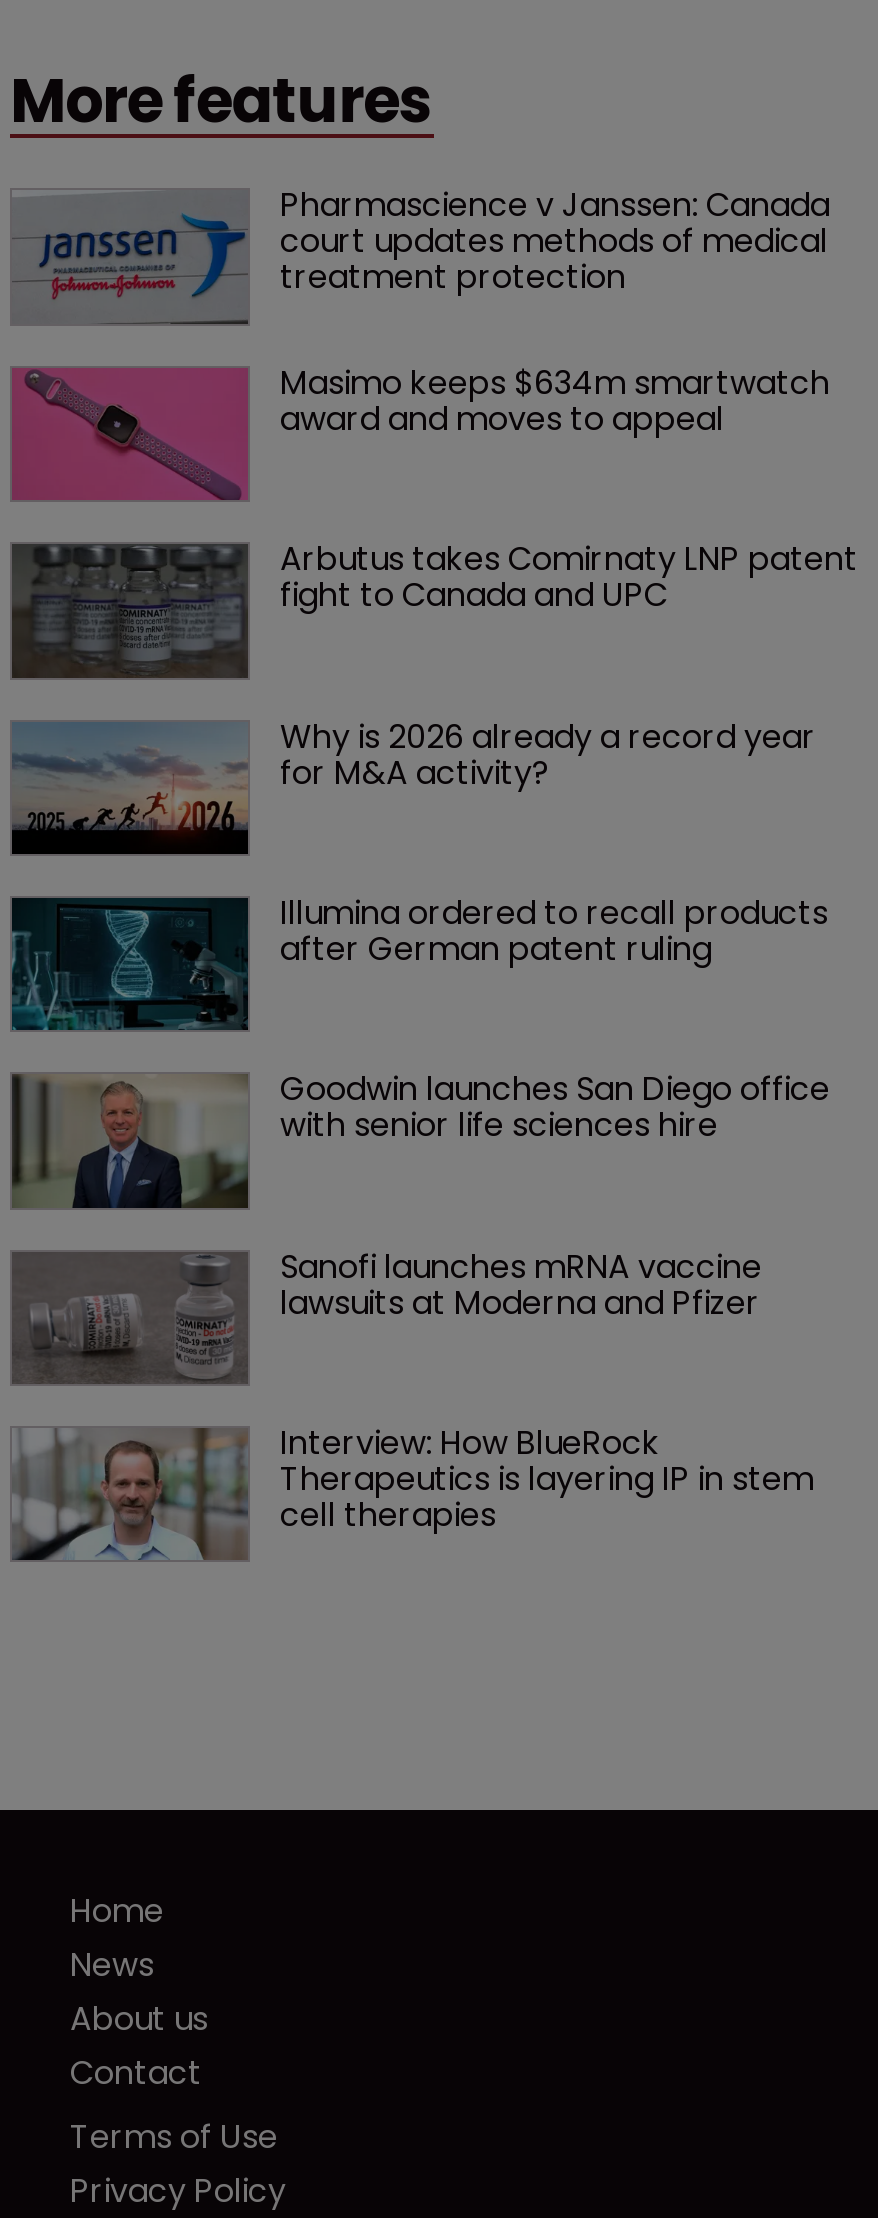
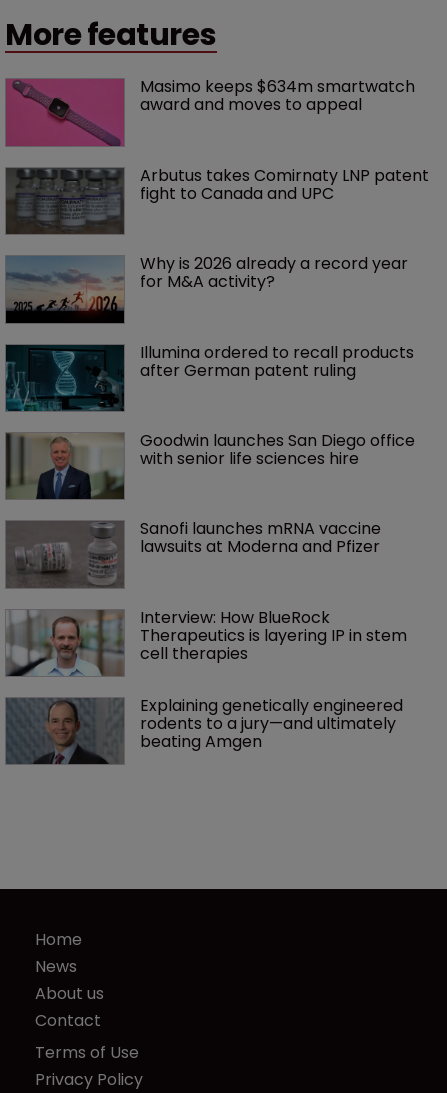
[12,183,838,326] [image] | Pharmascience v Janssen: Canada | court updates methods of medical | treatment protection -> none
moved [22,360,866,1538] -> [11,75,433,665]: [image] | Masimo keeps $634m smartwatch | award and moves to appeal | ... | Therapeutics is layering IP in stem | cell therapies
none -> [5,694,407,765] [image] | Explaining genetically engineered | rodents to a jury—and ultimately | beating Amgen

